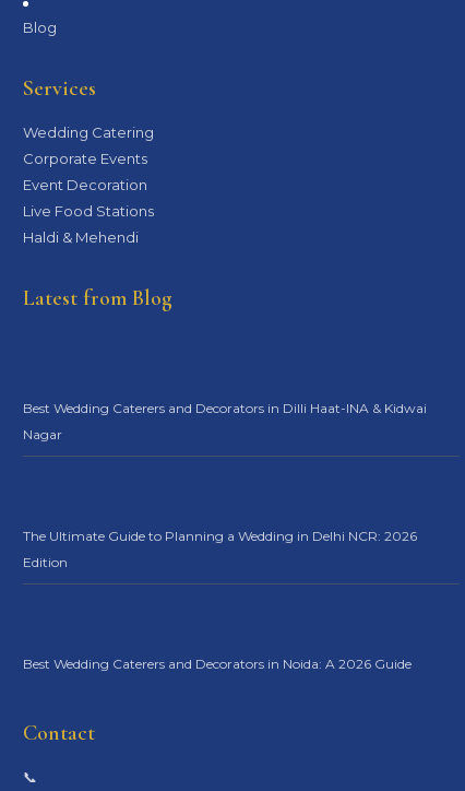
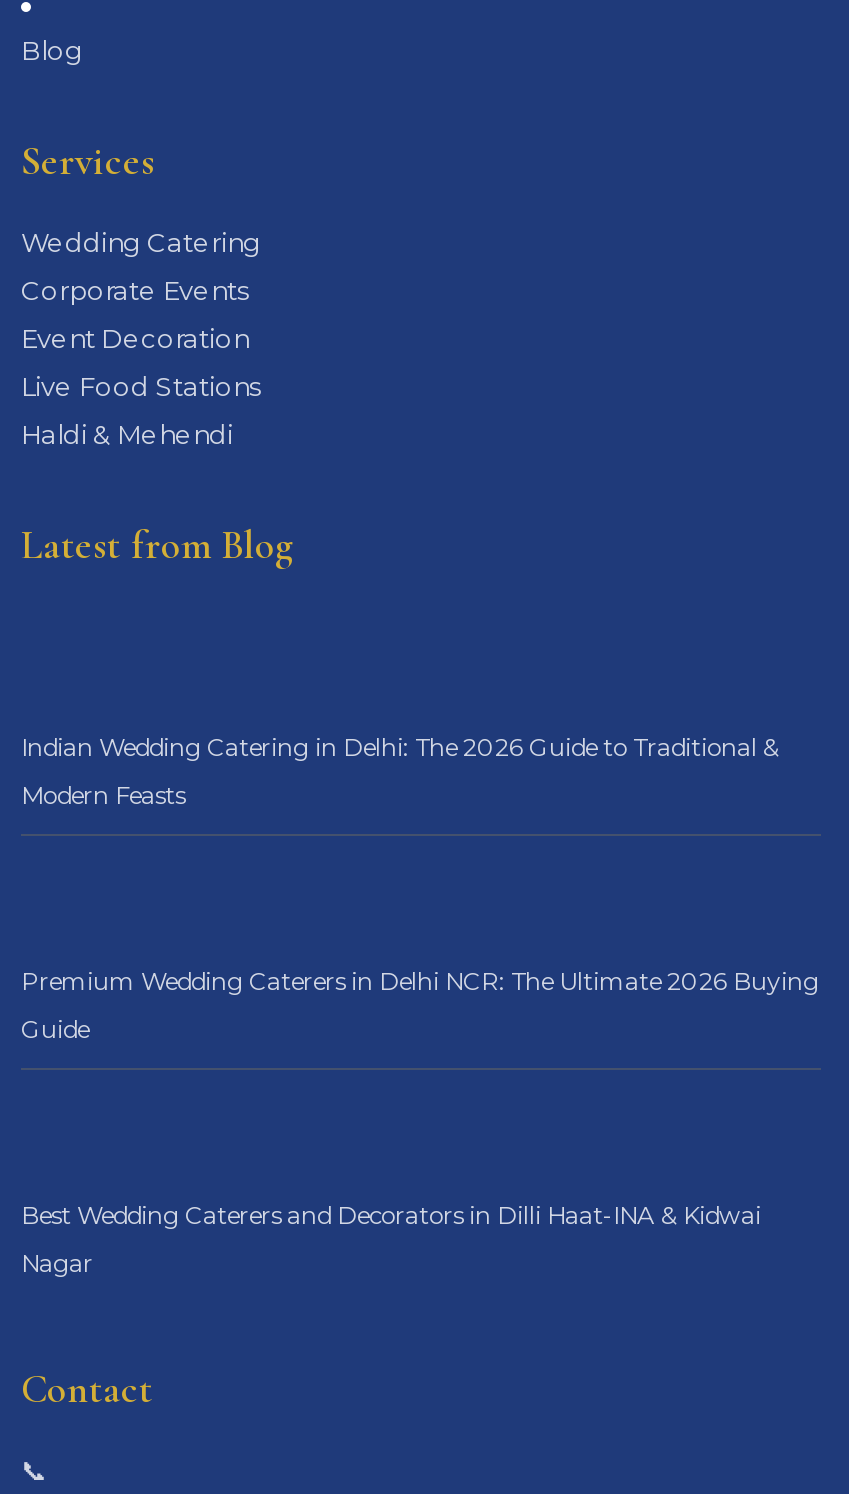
none -> [21,731,779,809] Indian Wedding Catering in Delhi: The 2026 Guide to Traditional & | Modern Feasts
none -> [21,965,819,1043] Premium Wedding Caterers in Delhi NCR: The Ultimate 2026 Buying | Guide
moved [23,400,427,442] -> [21,1199,761,1277]: Best Wedding Caterers and Decorators in Dilli Haat-INA & Kidwai | Nagar
[23,527,417,570] The Ultimate Guide to Planning a Wedding in Delhi NCR: 2026 | Edition -> none
[23,655,412,672] Best Wedding Caterers and Decorators in Noida: A 2026 Guide -> none

